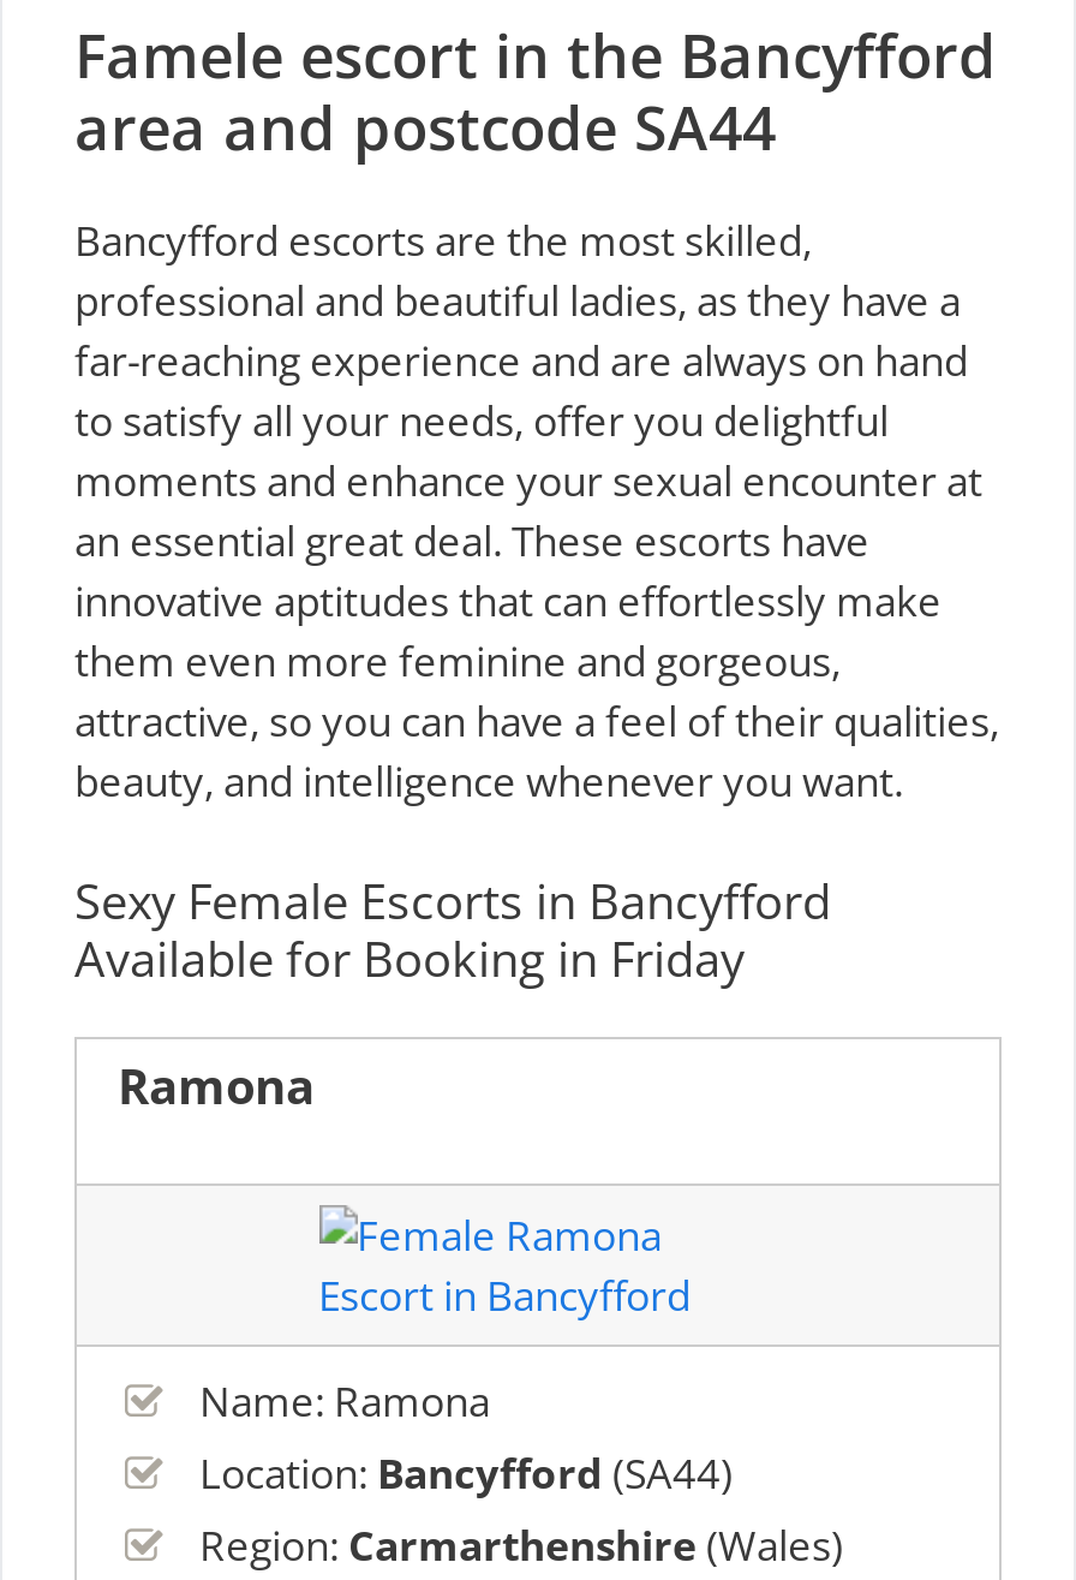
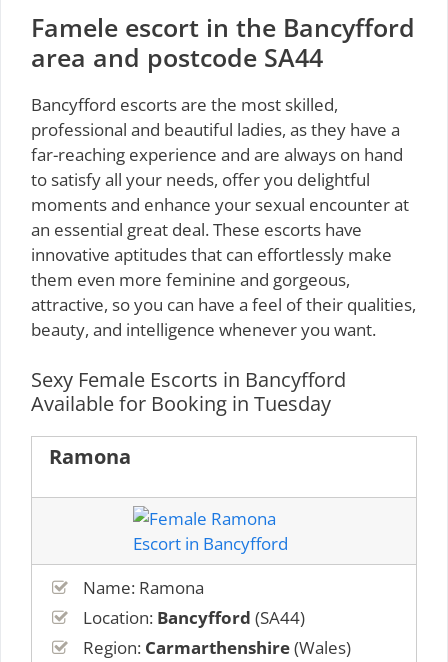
[74,925,745,990] Available for Booking in Friday -> [31,389,331,416] Available for Booking in Tuesday

